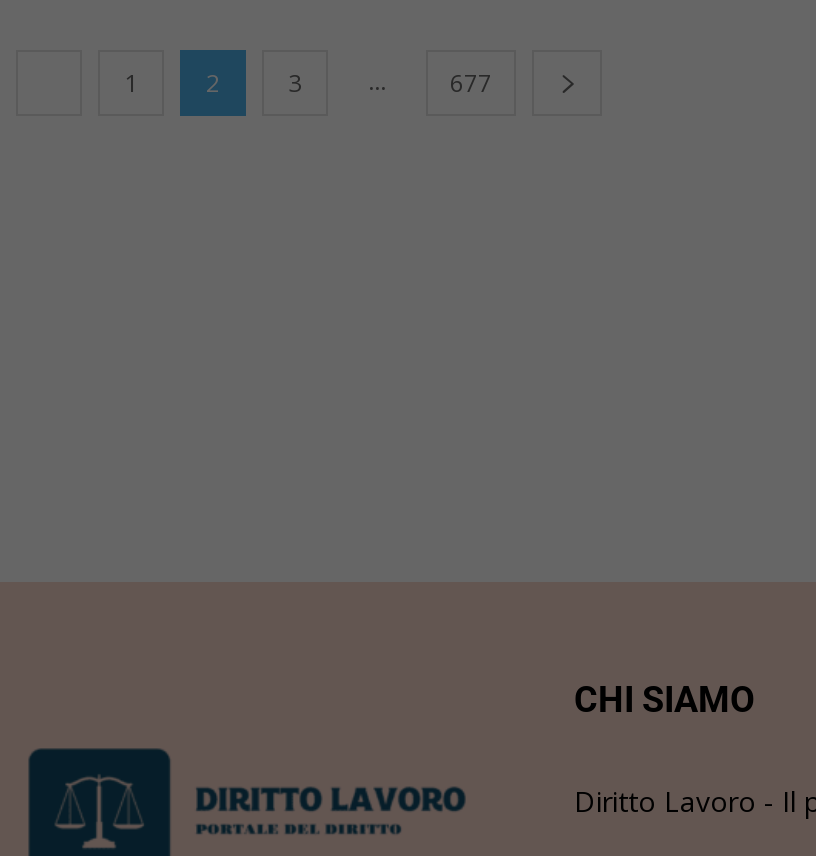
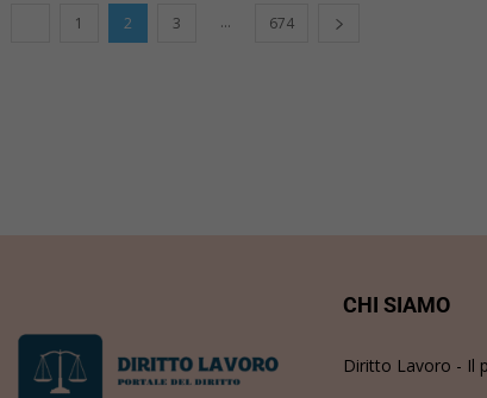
[450,66,492,100] 677 -> [269,13,294,33] 674

